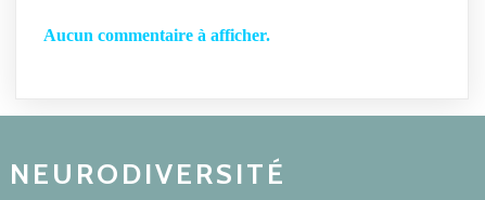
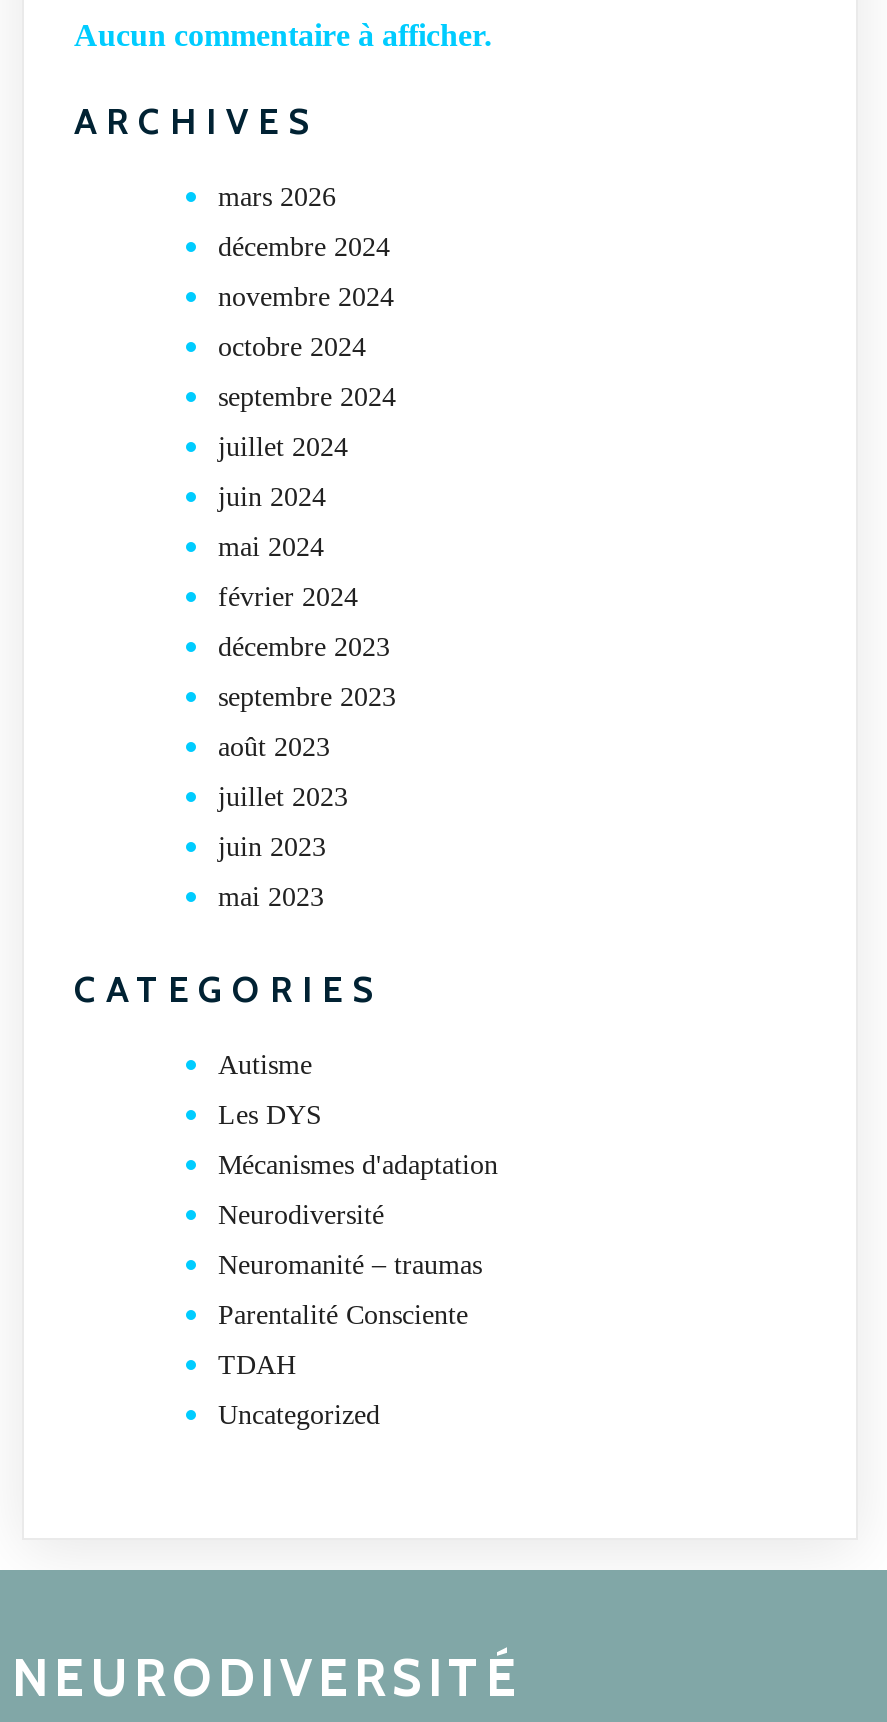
none -> [74,101,498,1431] ARCHIVES | mars 2026 | décembre 2024 | novembre 2024 | octobre 2024 | septembre 2024 | juillet 2024 | juin 2024 | mai 2024 | février 2024 | décembre 2023 | septembre 2023 | août 2023 | juillet 2023 | juin 2023 | mai 2023 | CATEGORIES | Autisme | Les DYS | Mécanismes d'adaptation | Neurodiversité | Neuromanité – traumas | Parentalité Consciente | TDAH | Uncategorized

